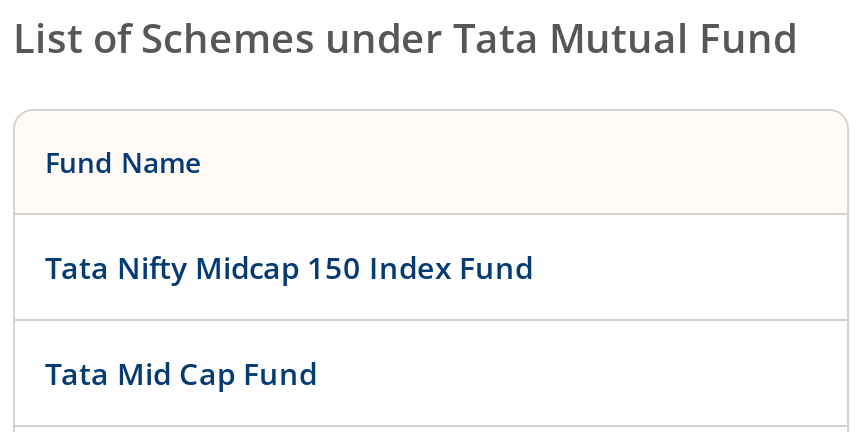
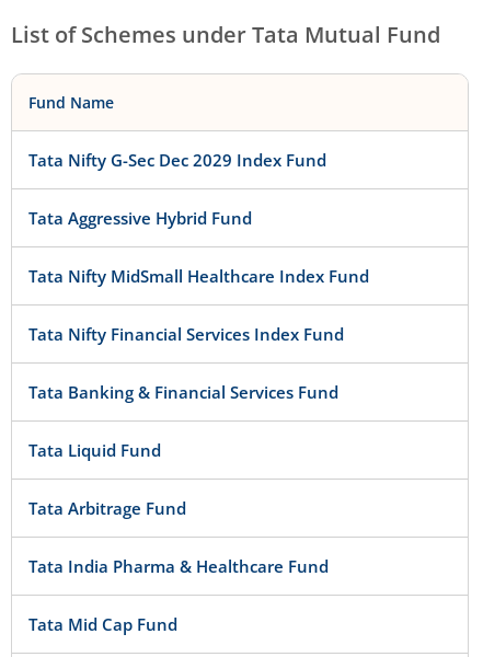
[45,247,533,287] Tata Nifty Midcap 150 Index Fund -> [28,149,369,577] Tata Nifty G-Sec Dec 2029 Index Fund | Tata Aggressive Hybrid Fund | Tata Nifty MidSmall Healthcare Index Fund | Tata Nifty Financial Services Index Fund | Tata Banking & Financial Services Fund | Tata Liquid Fund | Tata Arbitrage Fund | Tata India Pharma & Healthcare Fund

